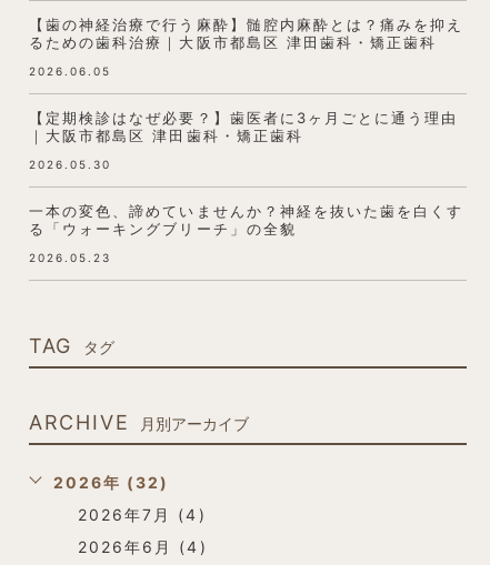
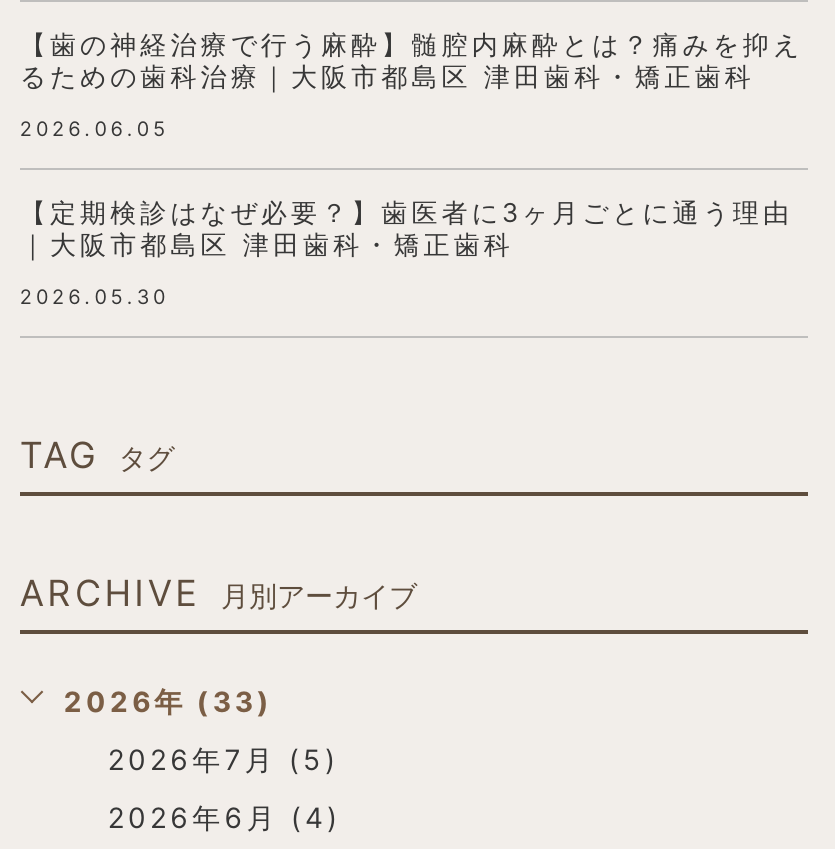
[29,202,464,264] 一本の変色、諦めていませんか？神経を抜いた歯を白くす | る「ウォーキングブリーチ」の全貌 | 2026.05.23 -> none
[53,473,169,492] 2026年 (32) -> [64,684,273,718] 2026年 (33)
[78,505,206,524] 2026年7月 (4) -> [108,742,339,776] 2026年7月 (5)

